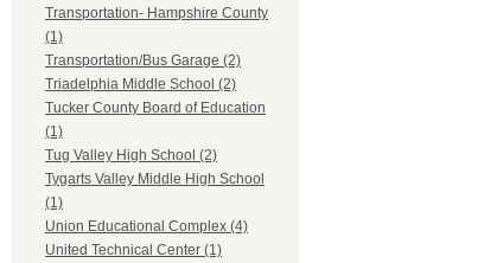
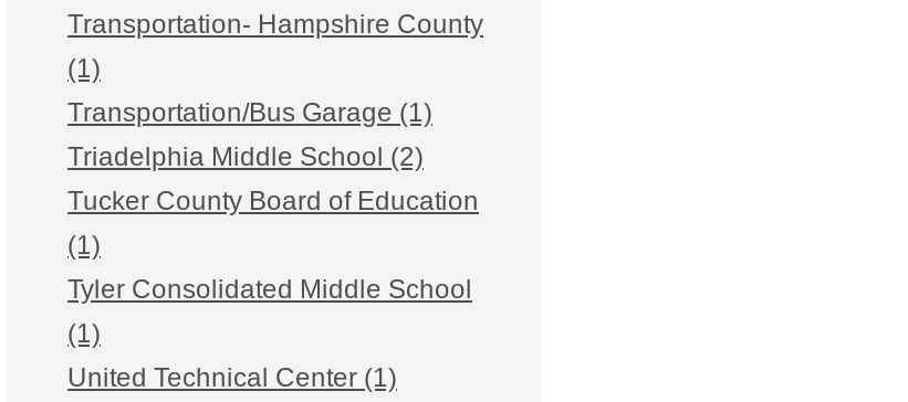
[45,52,241,69] Transportation/Bus Garage (2) -> [67,98,432,129] Transportation/Bus Garage (1)
[45,147,265,188] Tug Valley High School (2) | Tygarts Valley Middle High School -> [67,275,472,305] Tyler Consolidated Middle School
[45,218,248,235] Union Educational Complex (4) -> none

